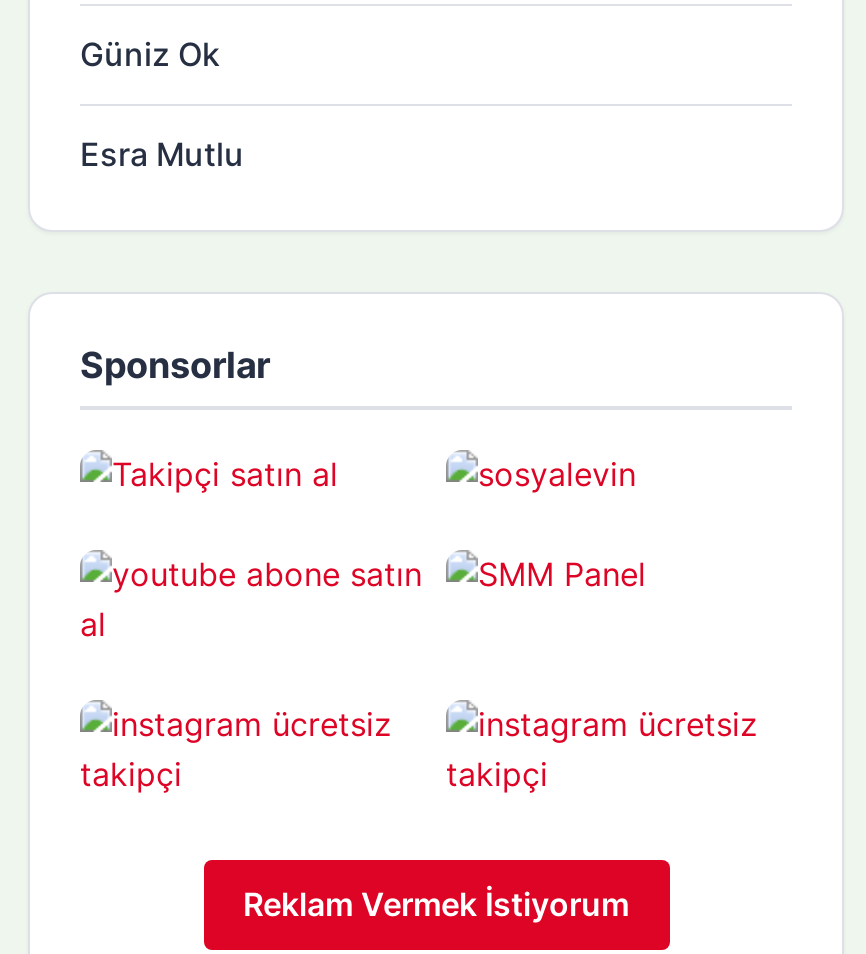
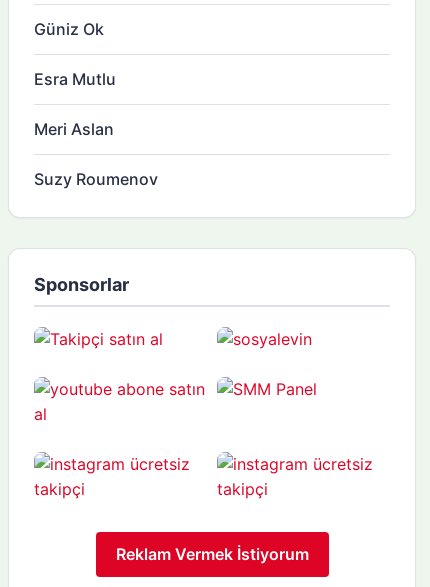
none -> [34,118,158,188] Meri Aslan | Suzy Roumenov

